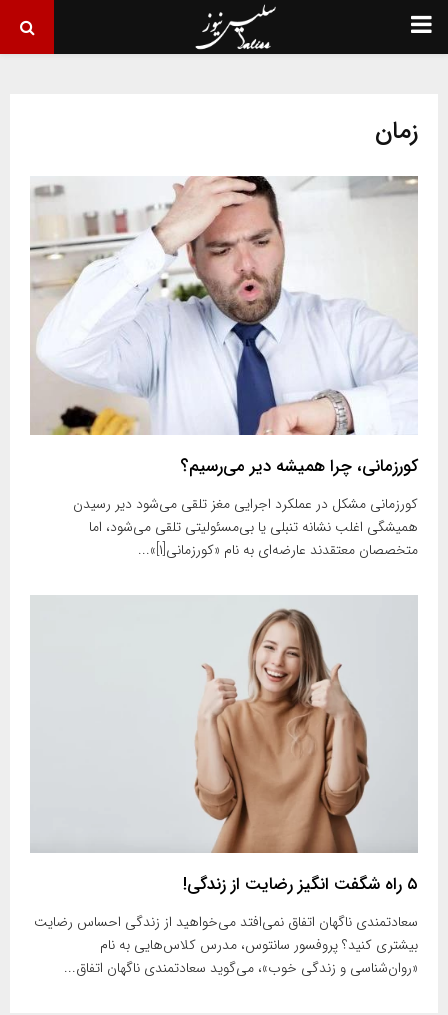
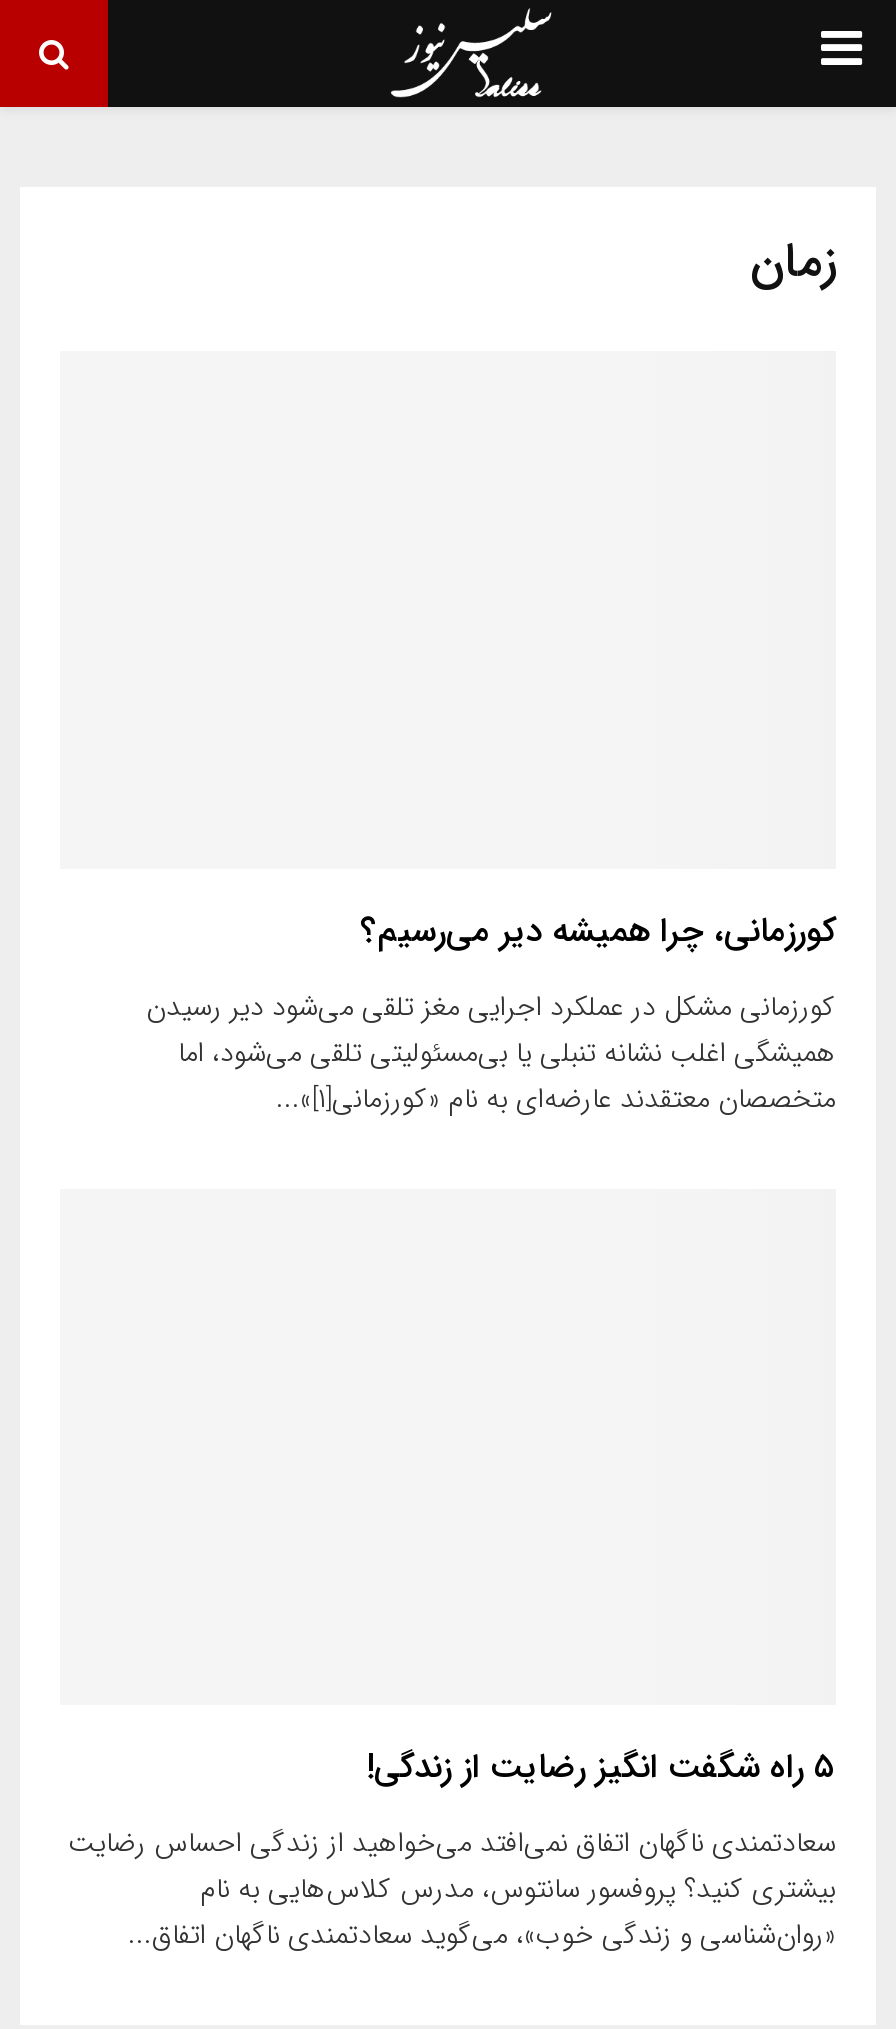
[29,175,418,436] [image] -> none
[30,597,418,854] [image] -> none

